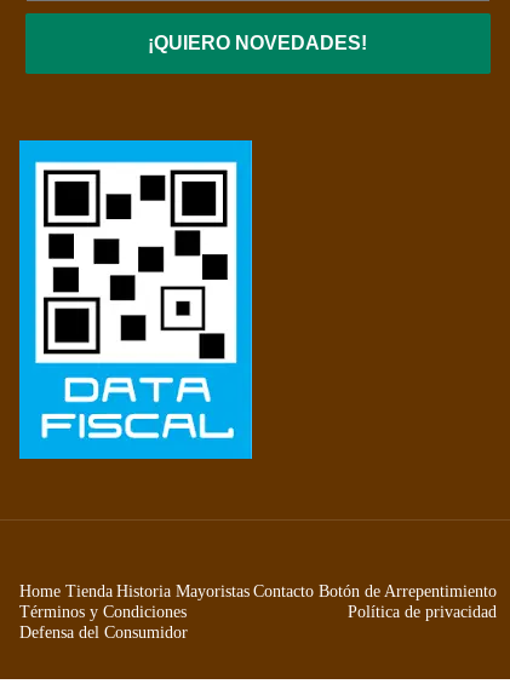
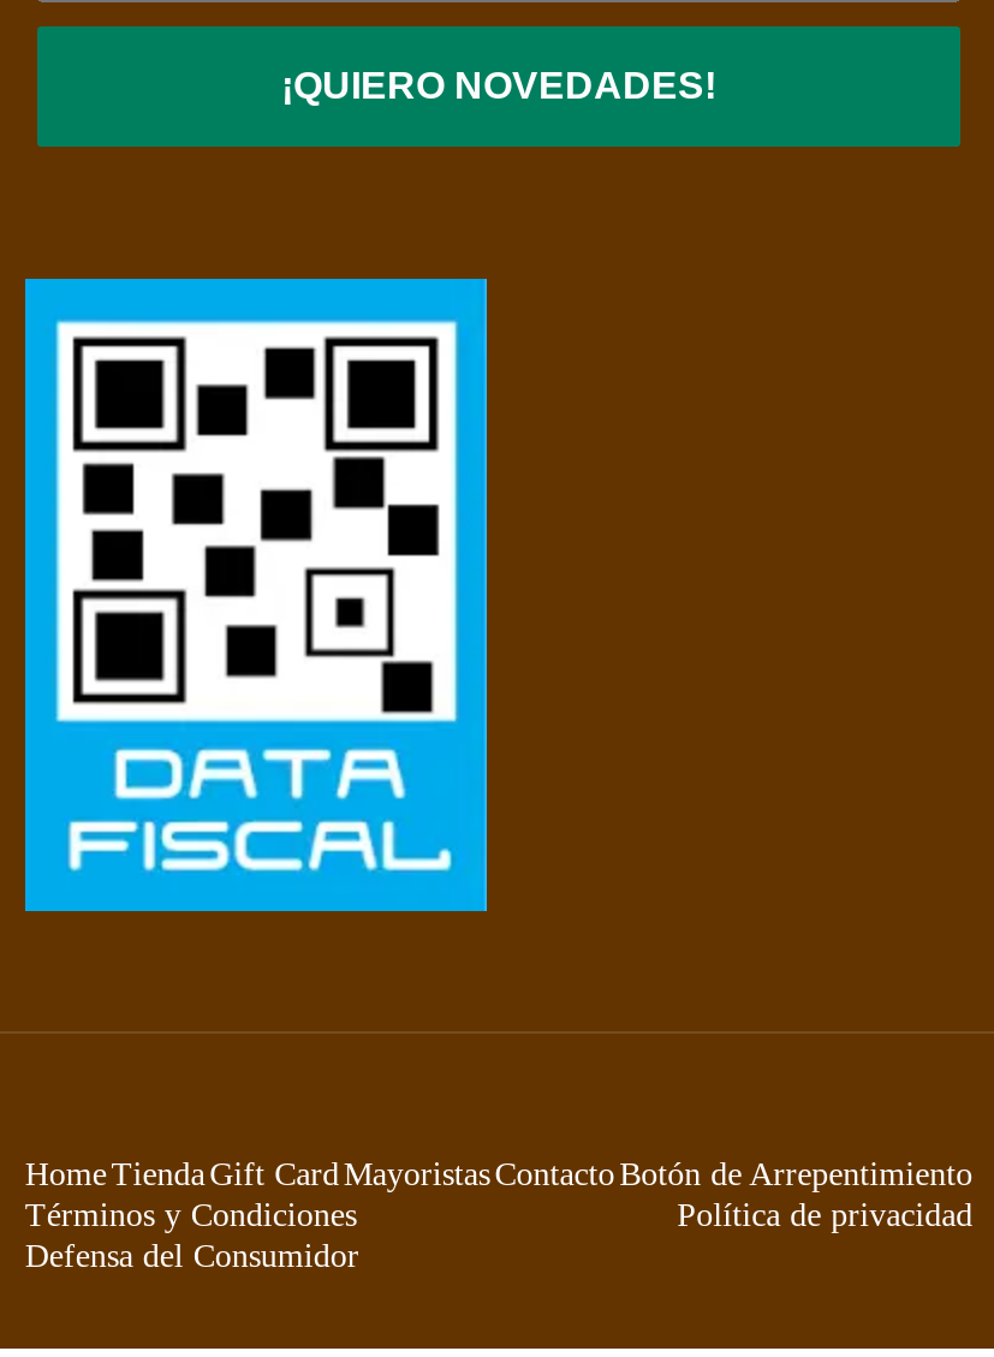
[19,582,497,601] Home Tienda Historia Mayoristas Contacto Botón de Arrepentimiento -> [25,1155,973,1193] Home Tienda Gift Card Mayoristas Contacto Botón de Arrepentimiento

